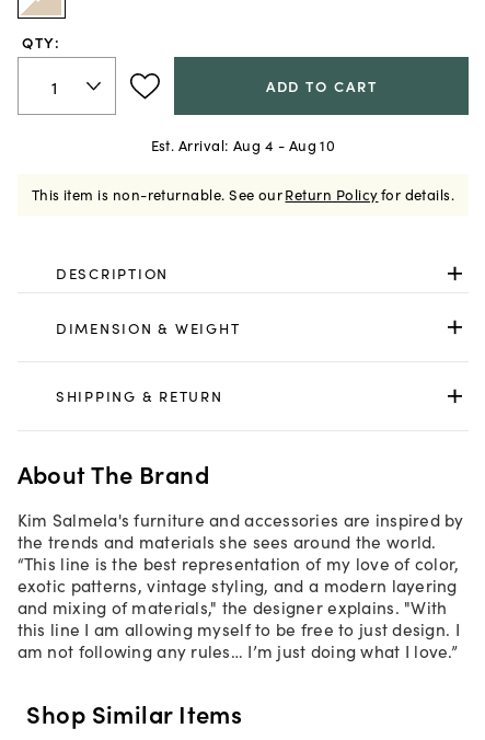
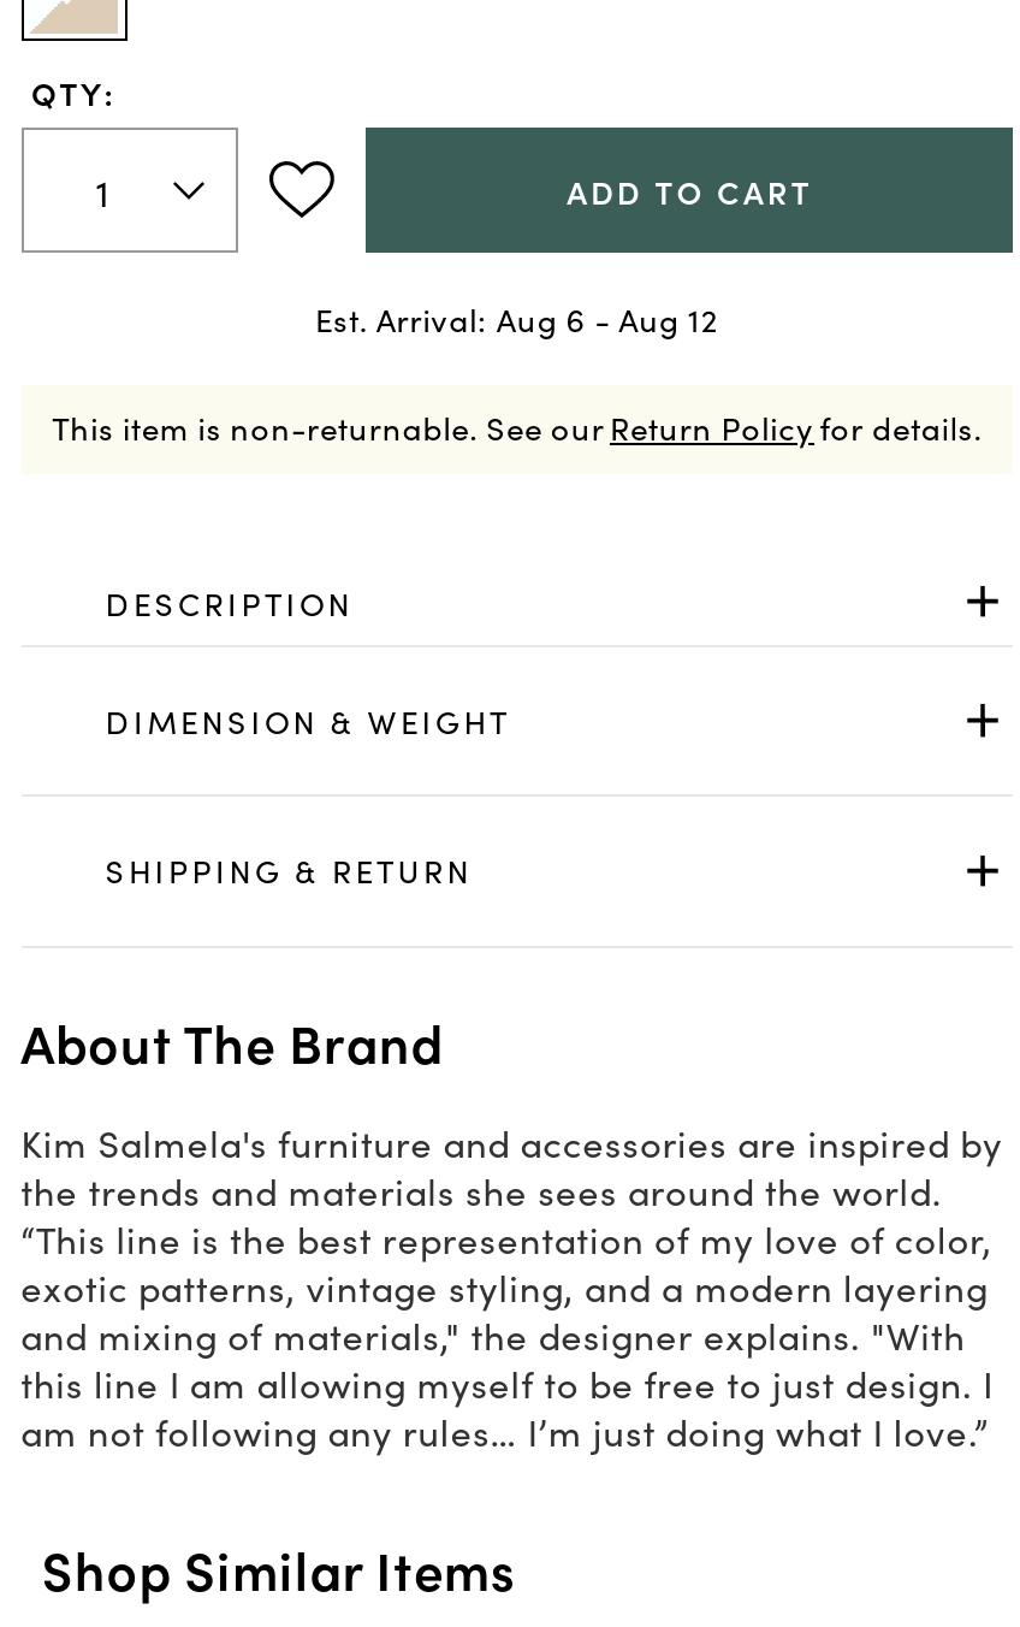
[151,134,335,155] Est. Arrival: Aug 4 - Aug 10 -> [315,296,719,341] Est. Arrival: Aug 6 - Aug 12

